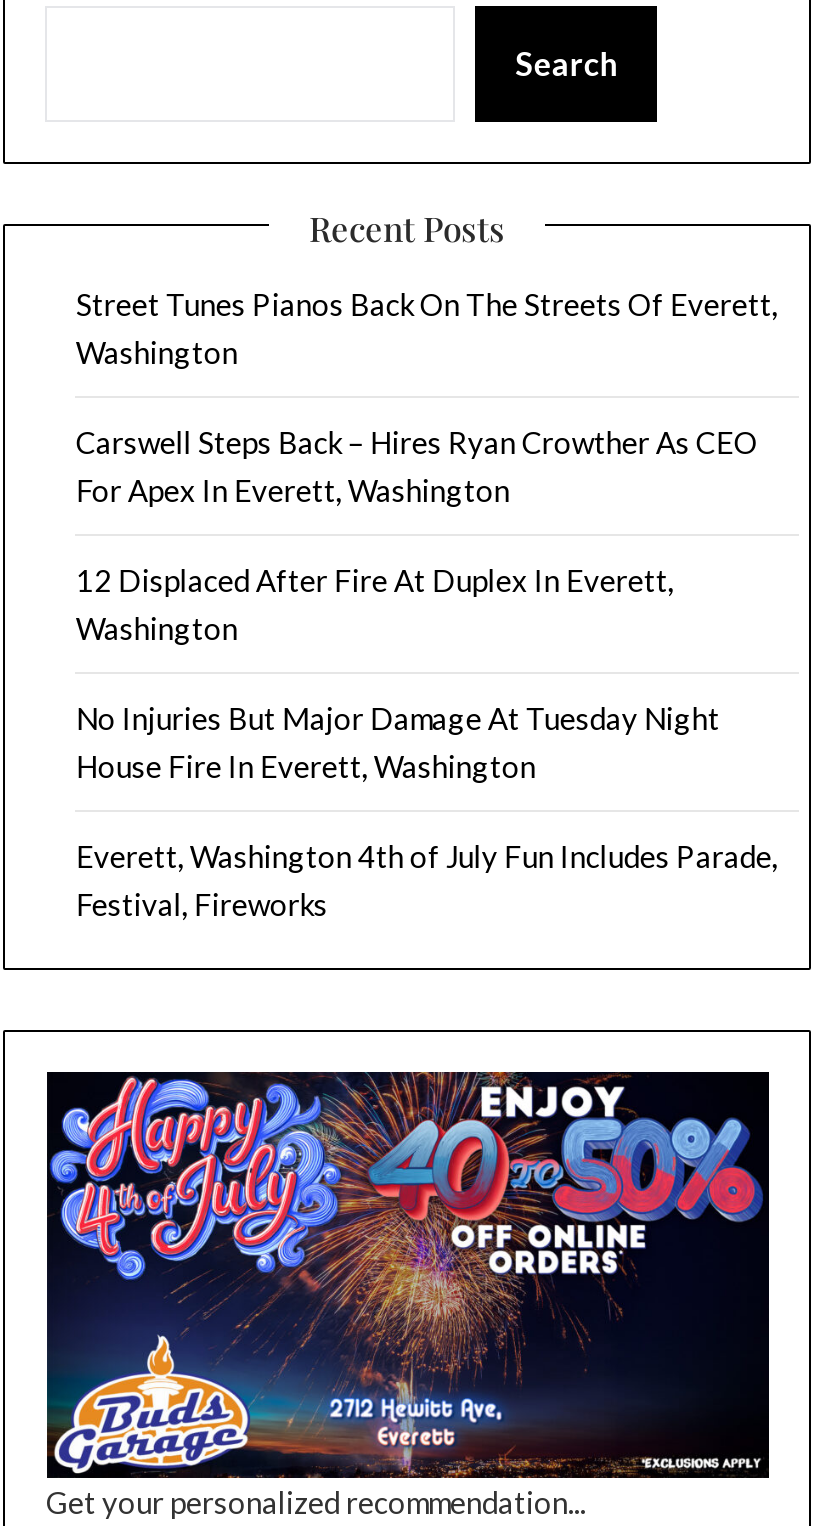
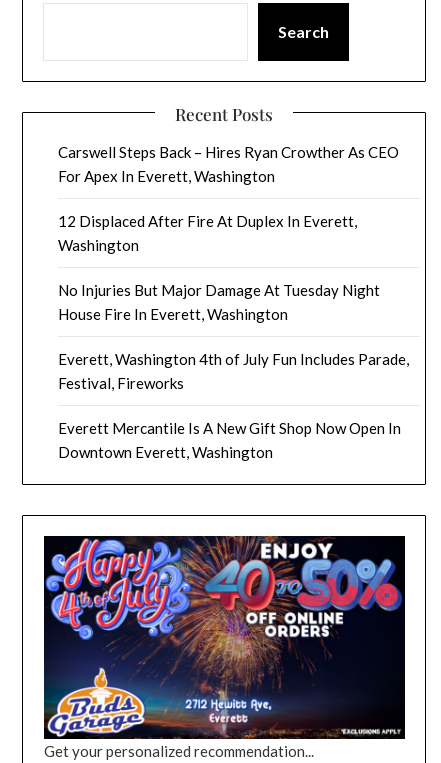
[76,286,778,370] Street Tunes Pianos Back On The Streets Of Everett, | Washington -> none
moved [76,424,778,922] -> [58,143,409,392]: Carswell Steps Back – Hires Ryan Crowther As CEO | For Apex In Everett, Washington | 12 Displaced After Fire At Duplex In Everett, | Washington | No Injuries But Major Damage At Tuesday Night | House Fire In Everett, Washington | Everett, Washington 4th of July Fun Includes Parade, | Festival, Fireworks
none -> [58,419,401,461] Everett Mercantile Is A New Gift Shop Now Open In | Downtown Everett, Washington

